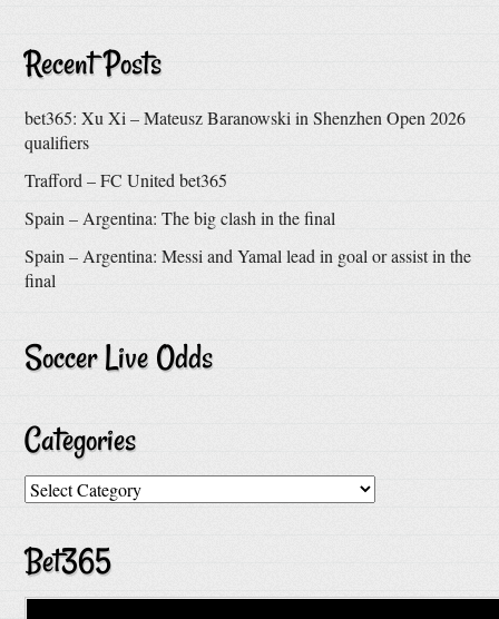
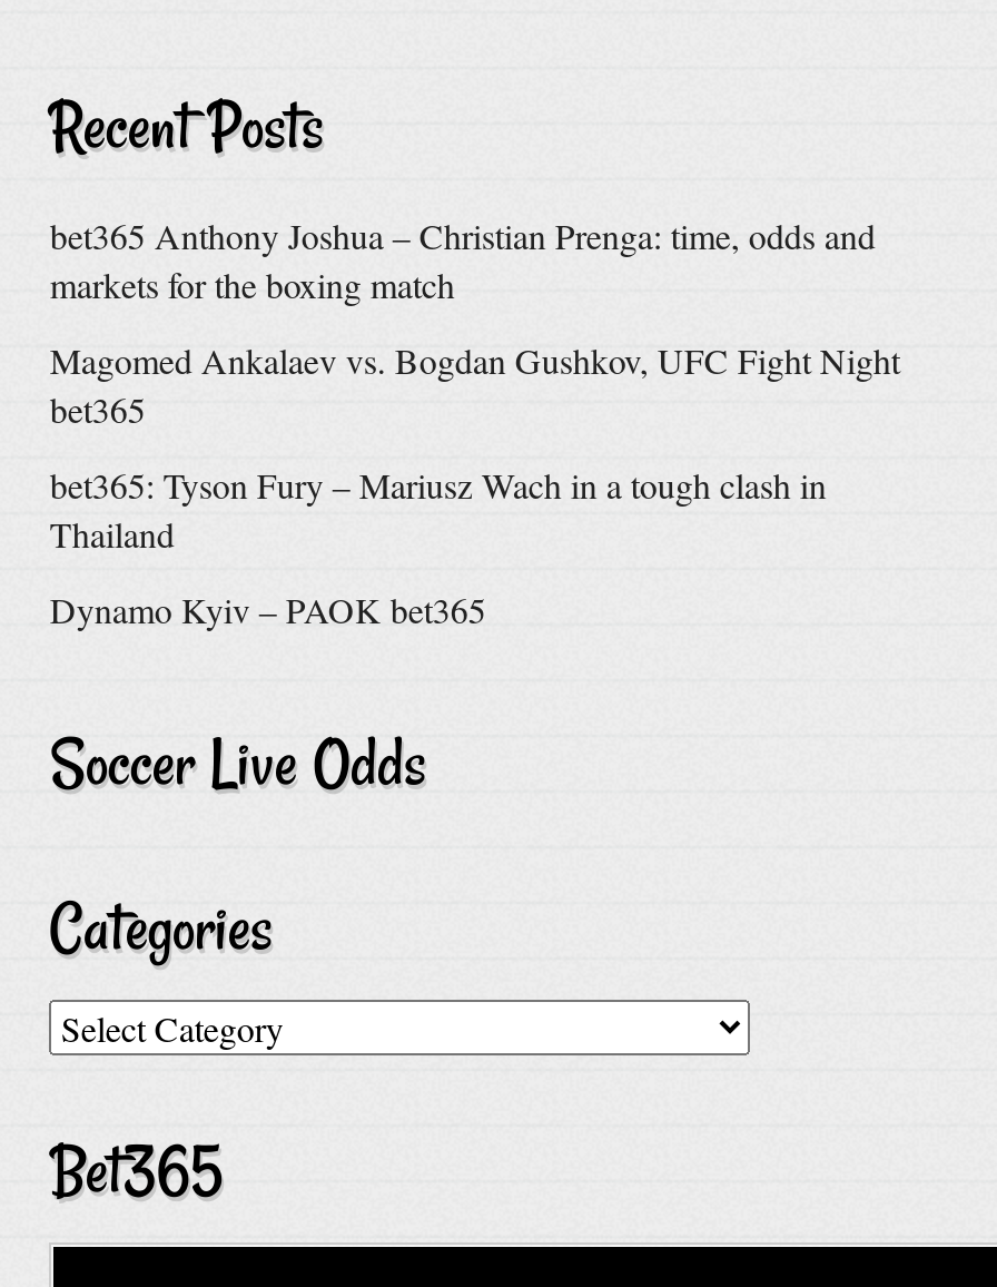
[25,106,466,154] bet365: Xu Xi – Mateusz Baranowski in Shenzhen Open 2026 | qualifiers -> [50,212,875,308] bet365 Anthony Joshua – Christian Prenga: time, odds and | markets for the boxing match
[25,168,228,192] Trafford – FC United bet365 -> [50,337,900,433] Magomed Ankalaev vs. Bogdan Gushkov, UFC Fight Night | bet365
[25,206,336,230] Spain – Argentina: The big clash in the final -> [50,462,827,557] bet365: Tyson Fury – Mariusz Wach in a tough clash in | Thailand
[25,244,472,292] Spain – Argentina: Messi and Yamal lead in goal or assist in the | final -> [50,586,486,633] Dynamo Kyiv – PAOK bet365

